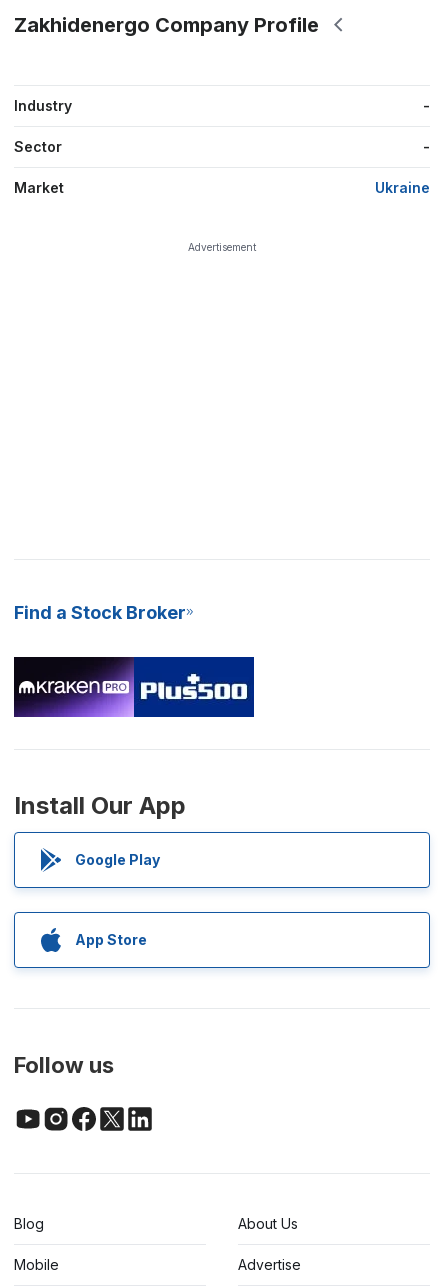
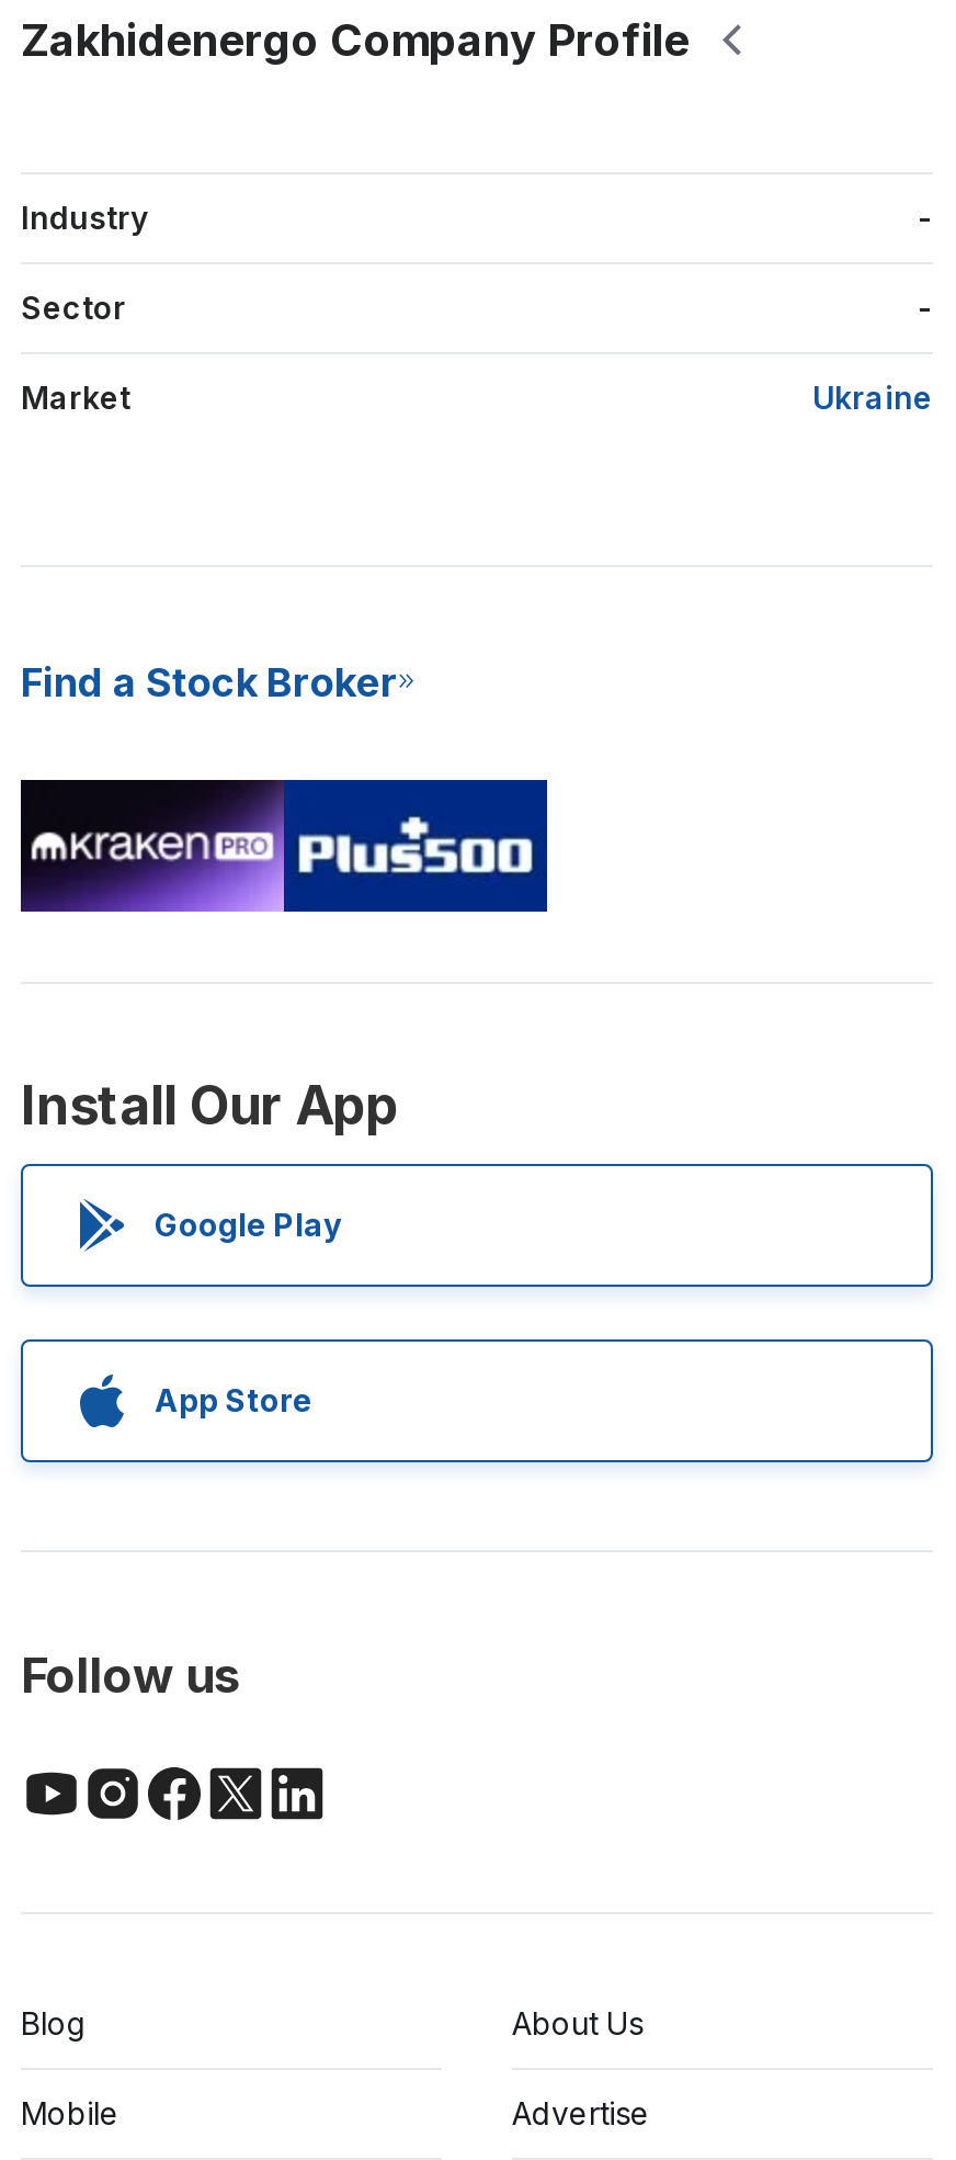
[188,241,256,253] Advertisement -> none

